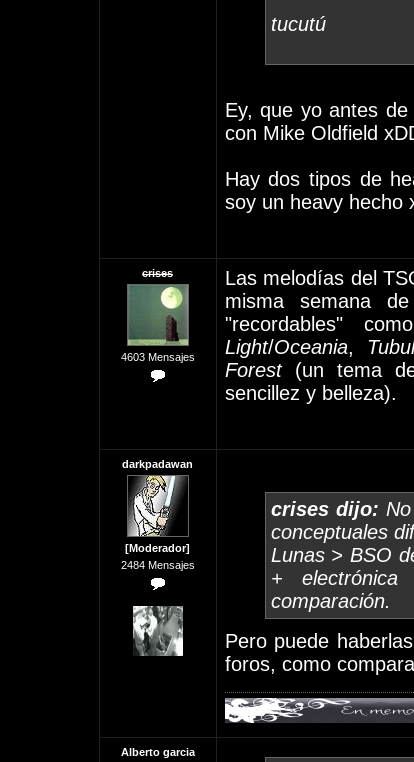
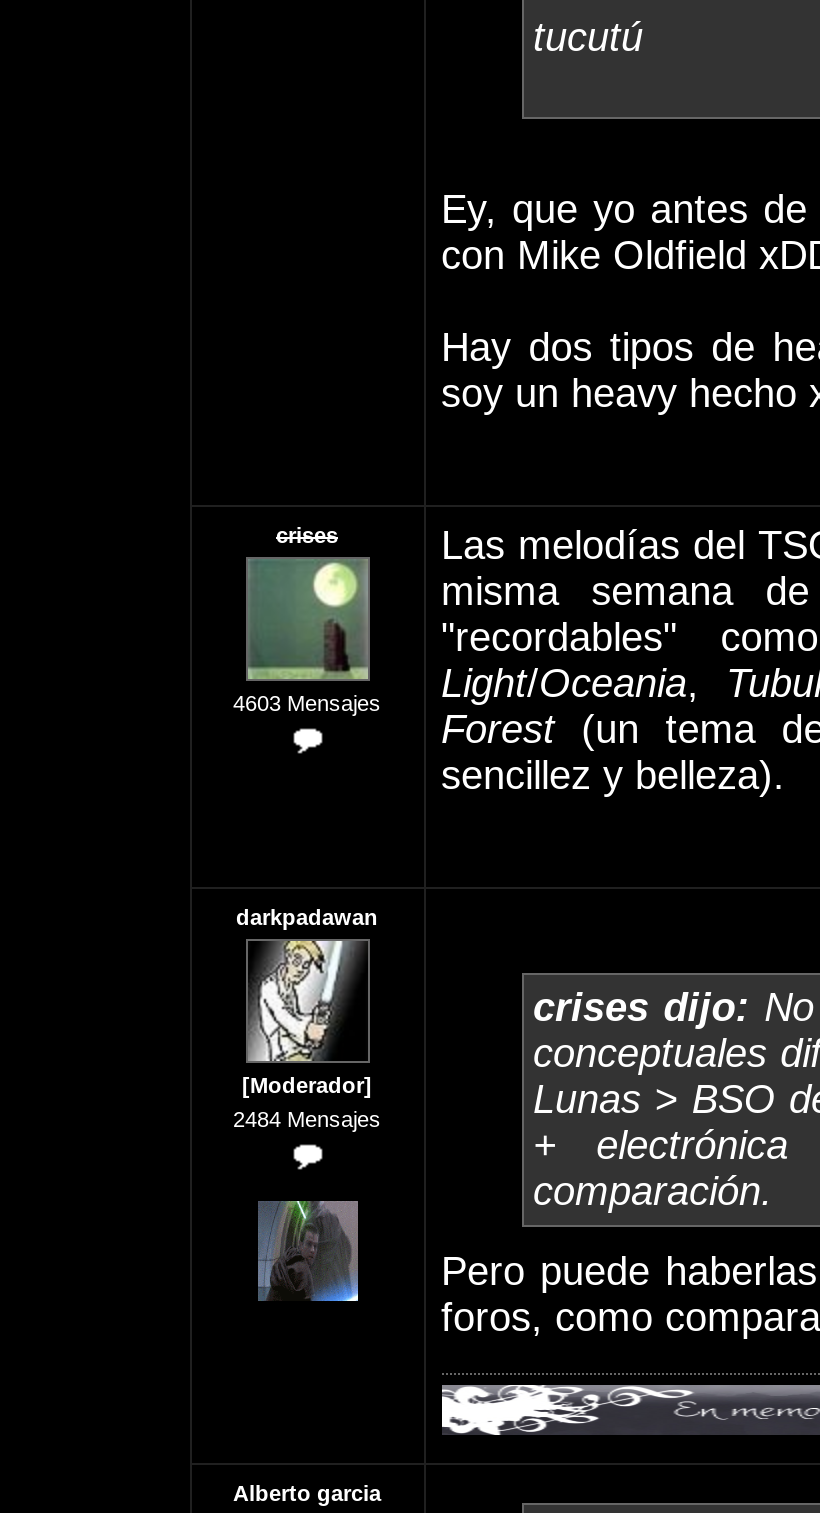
[132,606,184,657] [image] -> [256,1201,360,1303] [image]

